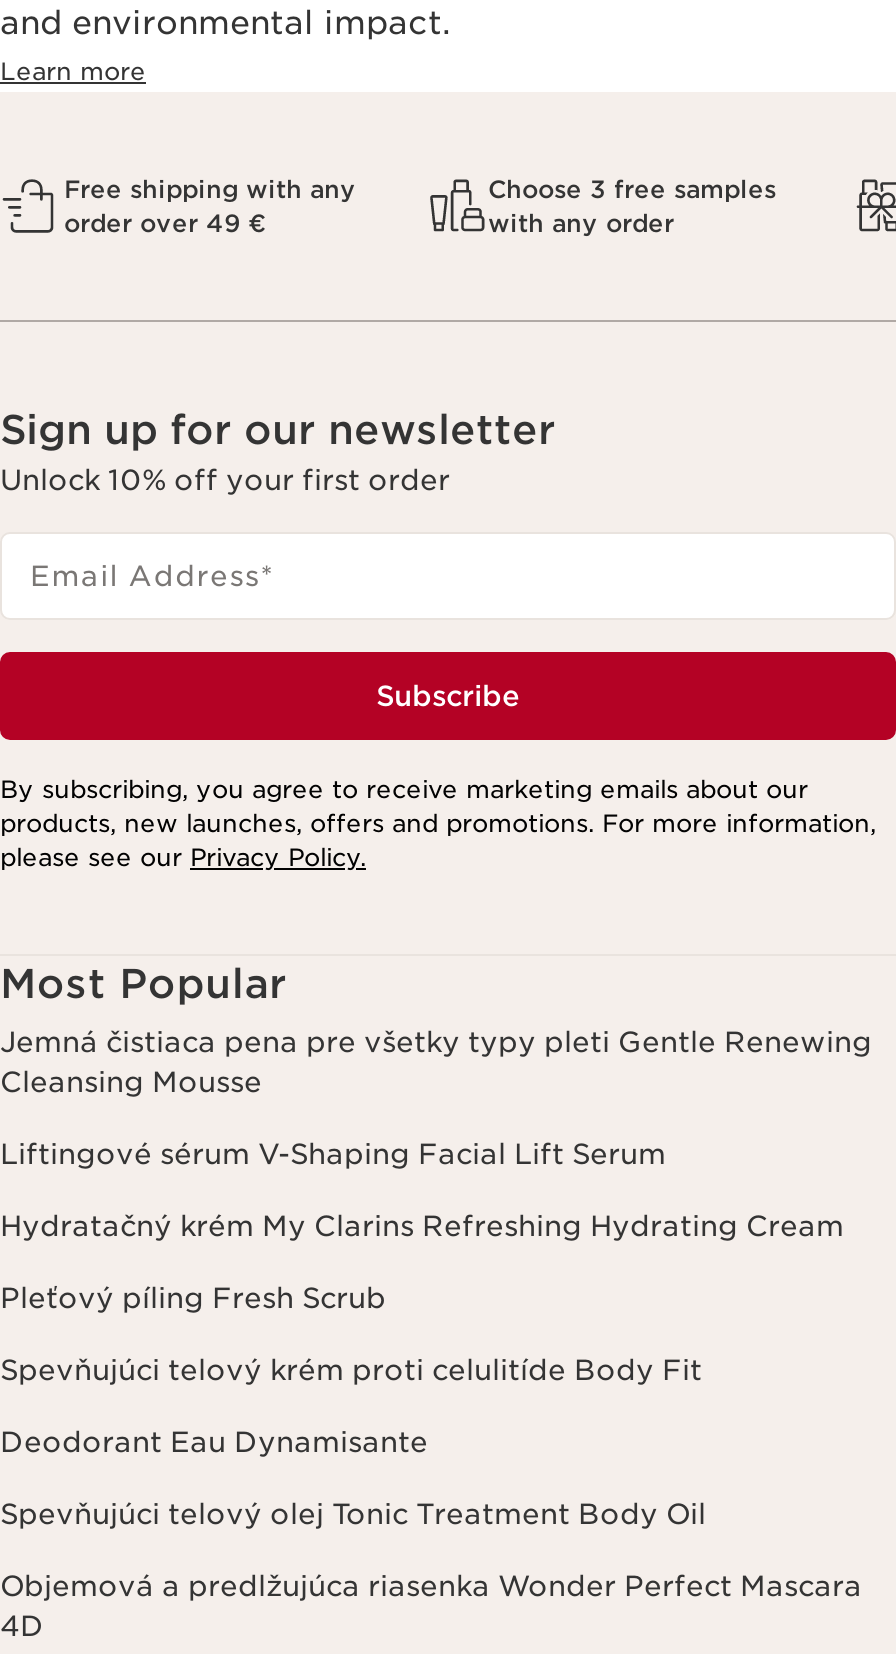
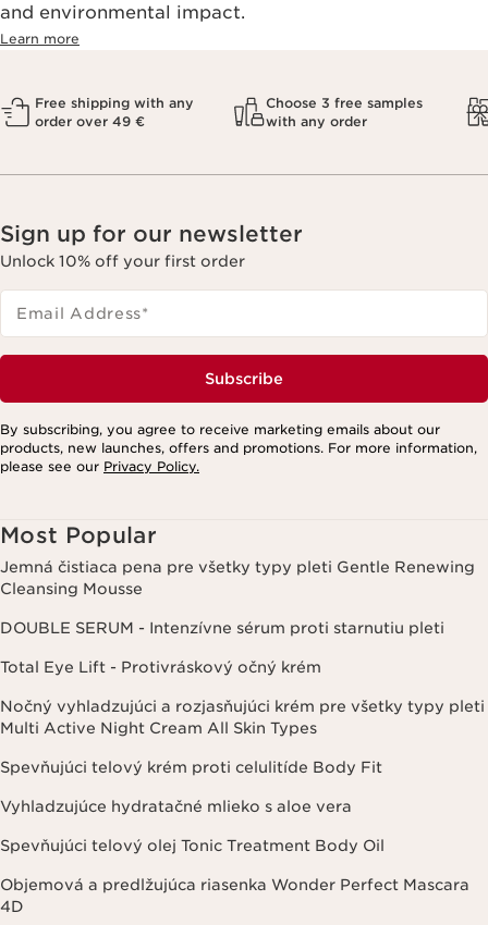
[0,1139,666,1171] Liftingové sérum V-Shaping Facial Lift Serum -> [0,620,444,637] DOUBLE SERUM - Intenzívne sérum proti starnutiu pleti
[0,1211,844,1243] Hydratačný krém My Clarins Refreshing Hydrating Cream -> [0,659,321,676] Total Eye Lift - Protivráskový očný krém
[0,1283,386,1315] Pleťový píling Fresh Scrub -> [0,698,485,737] Nočný vyhladzujúci a rozjasňujúci krém pre všetky typy pleti | Multi Active Night Cream All Skin Types
[0,1427,428,1459] Deodorant Eau Dynamisante -> [0,798,352,815] Vyhladzujúce hydratačné mlieko s aloe vera

